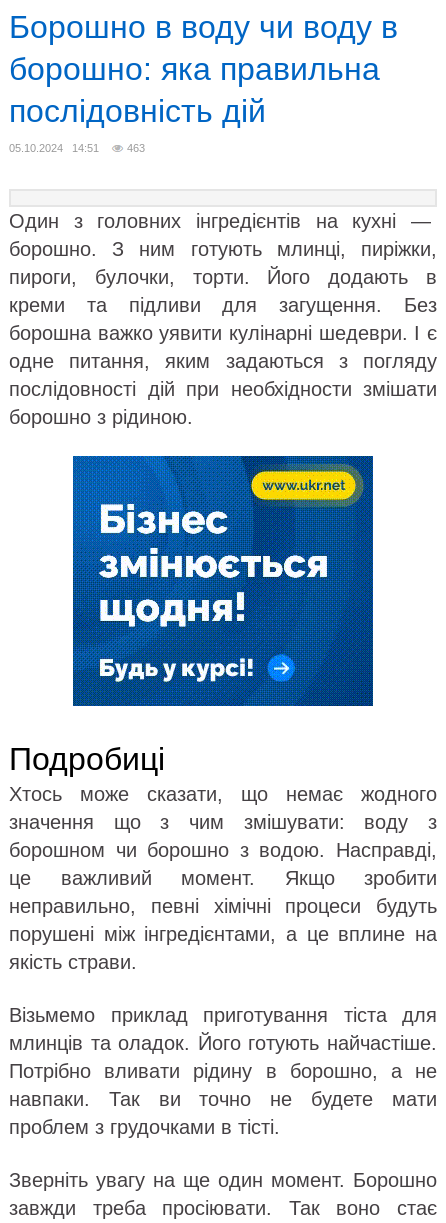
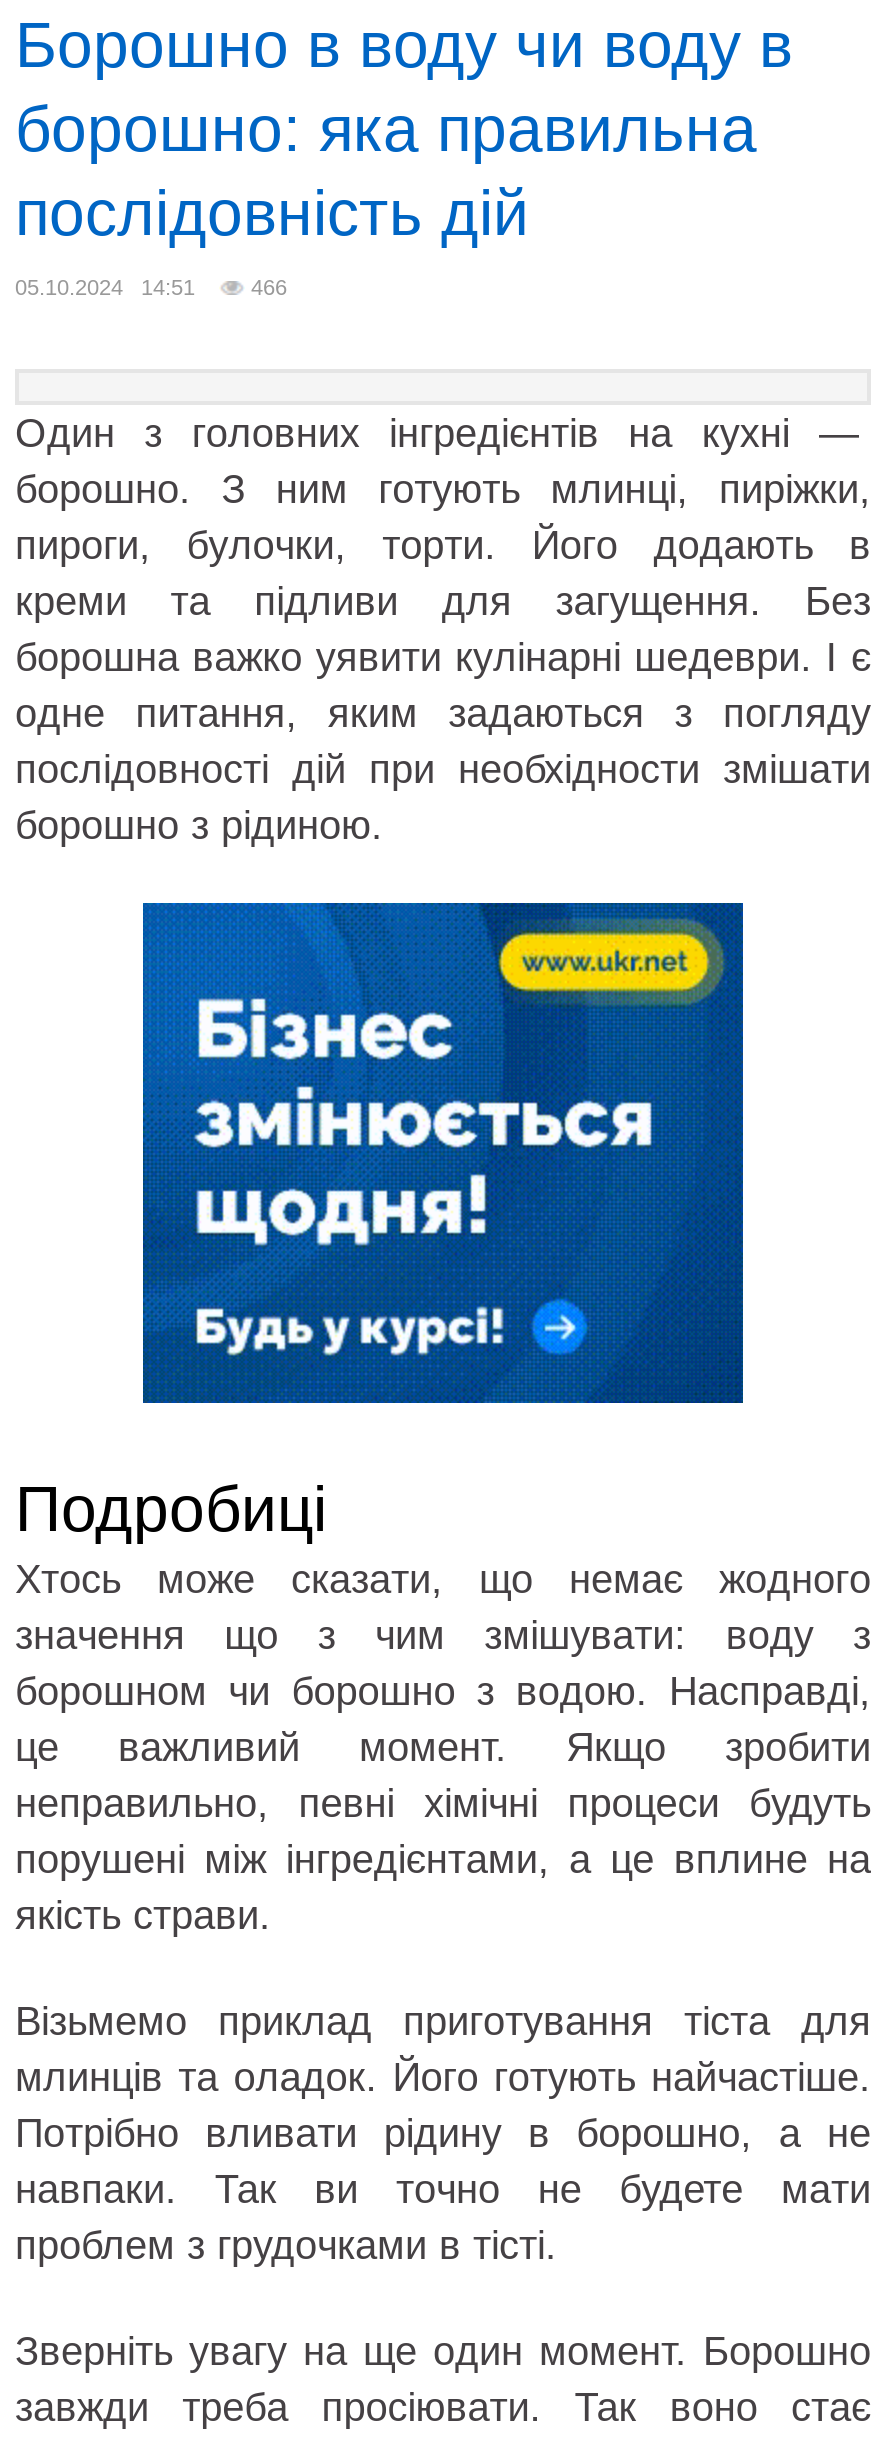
[9,142,145,154] 05.10.2024 14:51 463 -> [15,275,287,299] 05.10.2024 14:51 466

